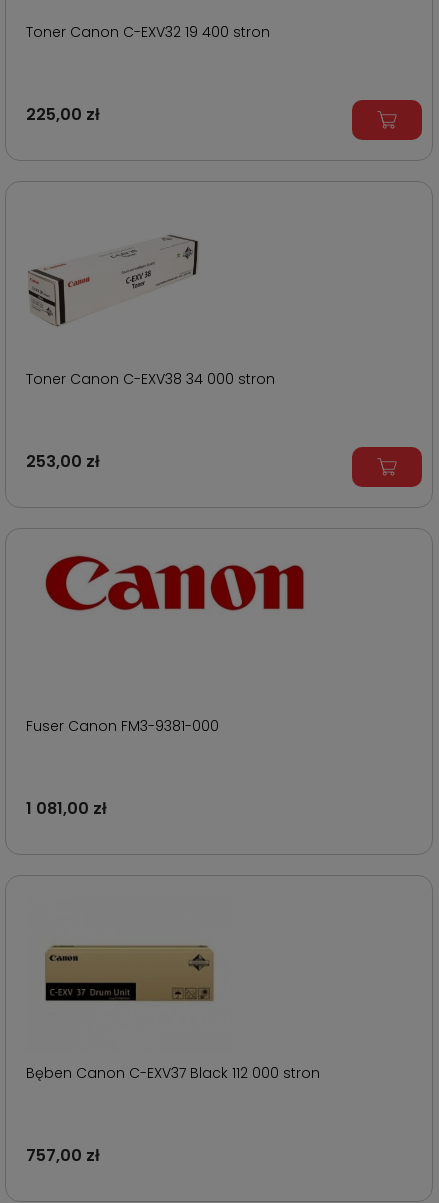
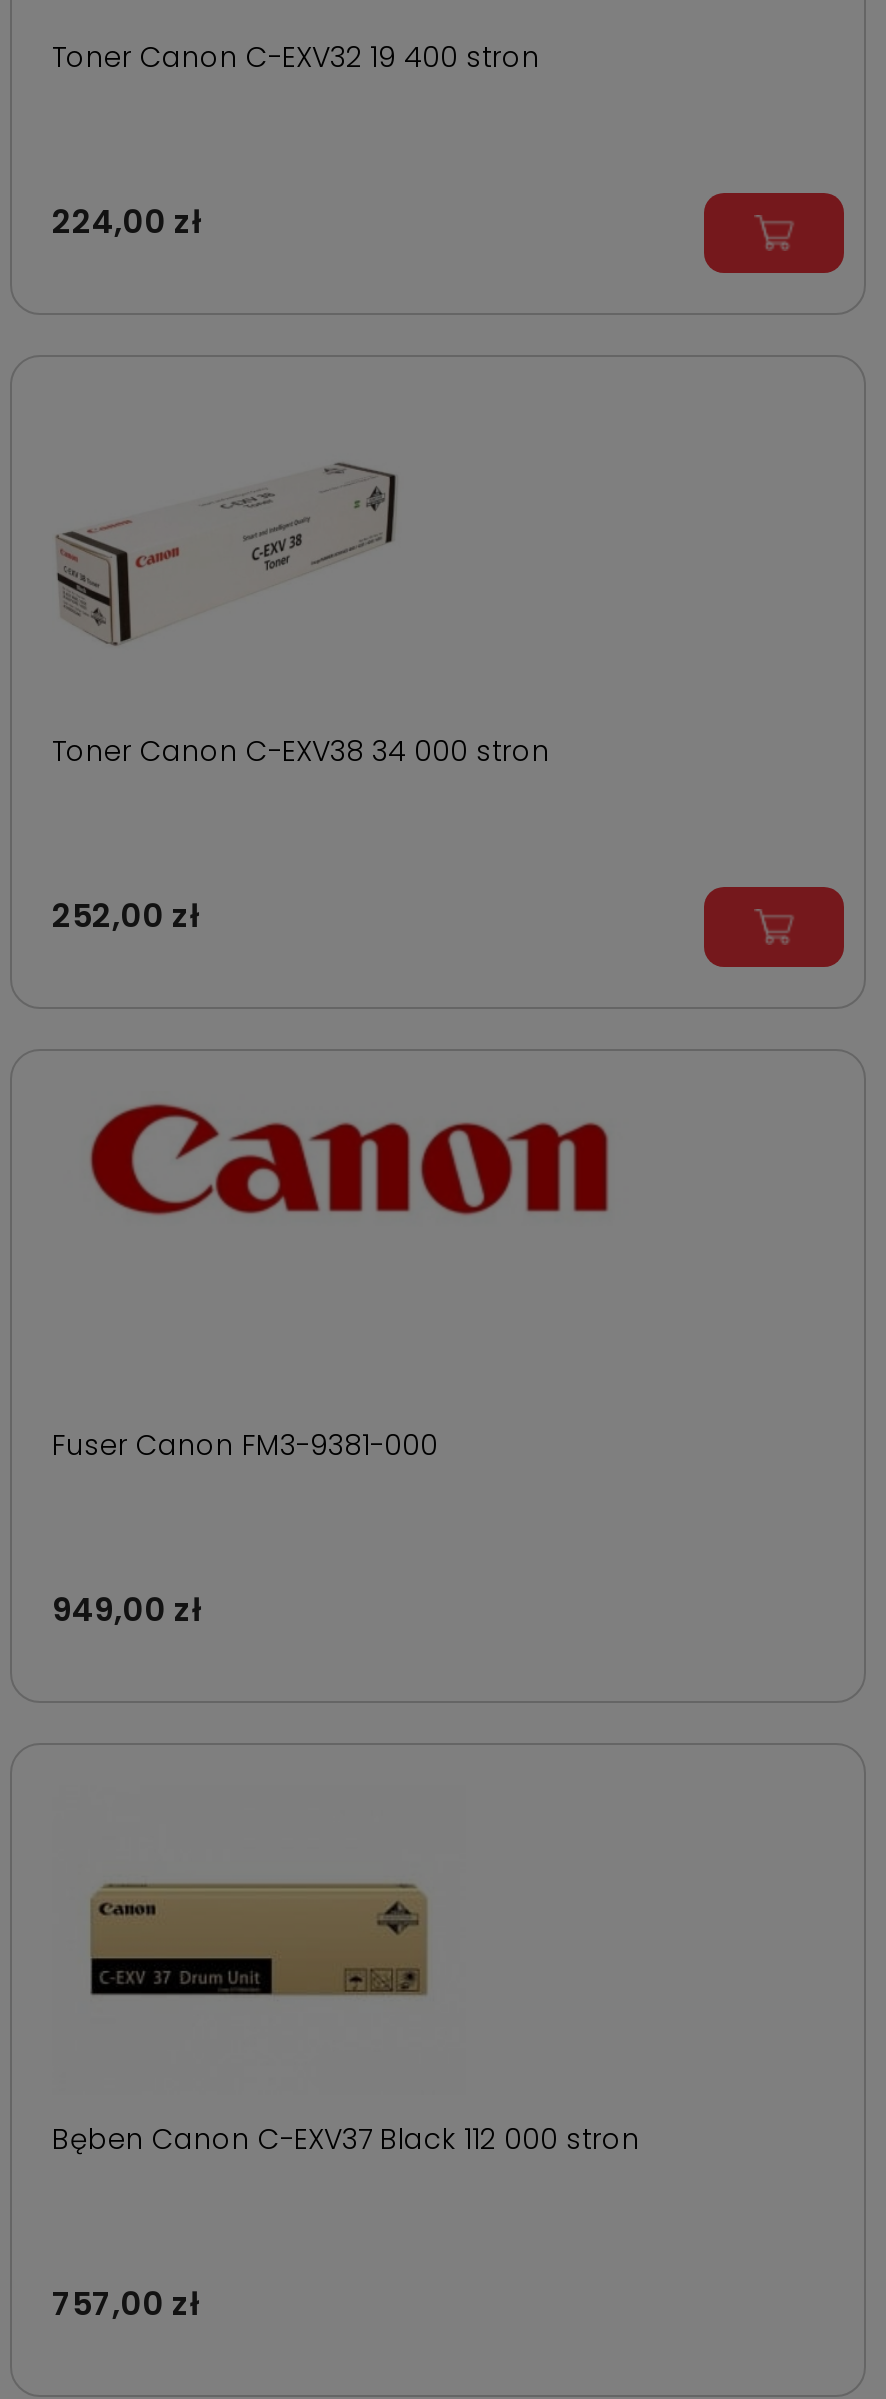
[26,103,100,126] 225,00 zł -> [52,199,202,245] 224,00 zł
[26,450,100,473] 253,00 zł -> [52,893,200,939] 252,00 zł
[26,797,107,820] 1 081,00 zł -> [52,1587,202,1633] 949,00 zł

